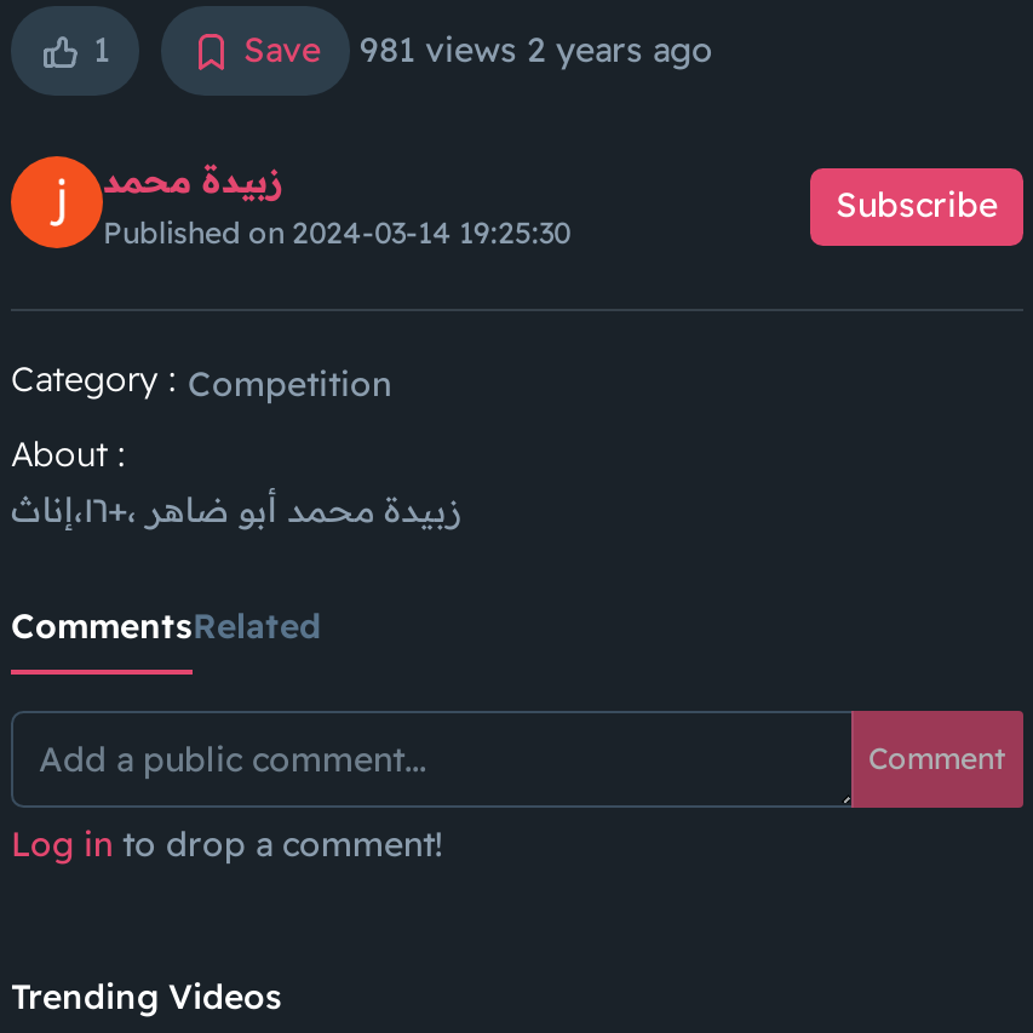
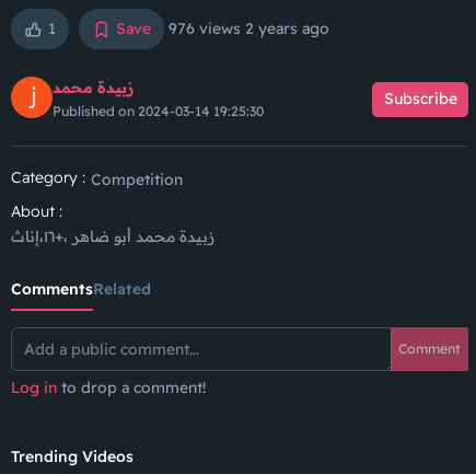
[360,28,713,71] 981 views 2 years ago -> [169,19,329,38] 976 views 2 years ago

